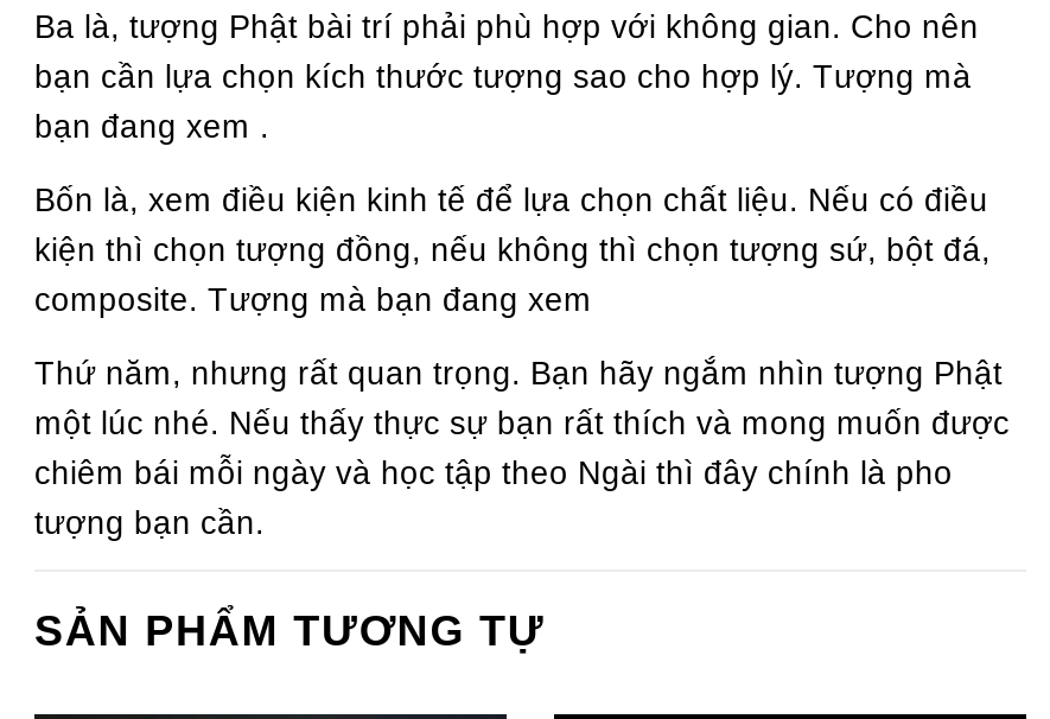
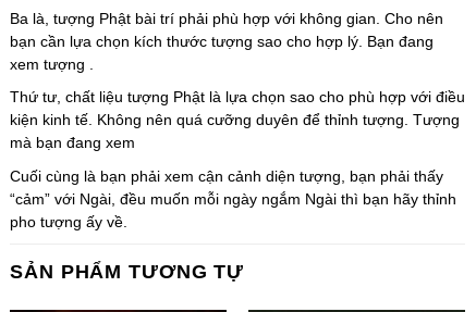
[34,61,972,146] bạn cần lựa chọn kích thước tượng sao cho hợp lý. Tượng mà | bạn đang xem . -> [10,33,434,73] bạn cần lựa chọn kích thước tượng sao cho hợp lý. Bạn đang | xem tượng .
[34,183,991,319] Bốn là, xem điều kiện kinh tế để lựa chọn chất liệu. Nếu có điều | kiện thì chọn tượng đồng, nếu không thì chọn tượng sứ, bột đá, | composite. Tượng mà bạn đang xem -> [10,89,465,151] Thứ tư, chất liệu tượng Phật là lựa chọn sao cho phù hợp với điều | kiện kinh tế. Không nên quá cưỡng duyên để thỉnh tượng. Tượng | mà bạn đang xem
[34,356,1010,541] Thứ năm, nhưng rất quan trọng. Bạn hãy ngắm nhìn tượng Phật | một lúc nhé. Nếu thấy thực sự bạn rất thích và mong muốn được | chiêm bái mỗi ngày và học tập theo Ngài thì đây chính là pho | tượng bạn cần. -> [10,168,456,230] Cuối cùng là bạn phải xem cận cảnh diện tượng, bạn phải thấy | “cảm” với Ngài, đều muốn mỗi ngày ngắm Ngài thì bạn hãy thỉnh | pho tượng ấy về.

